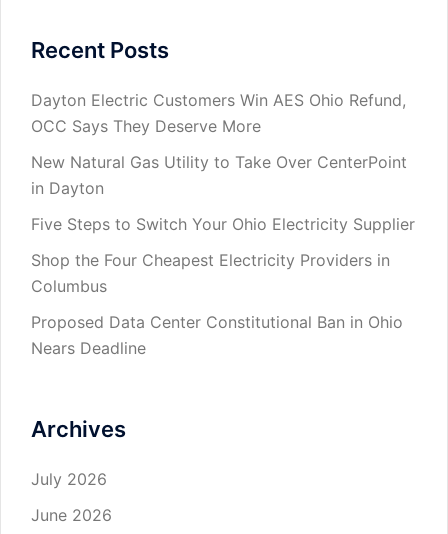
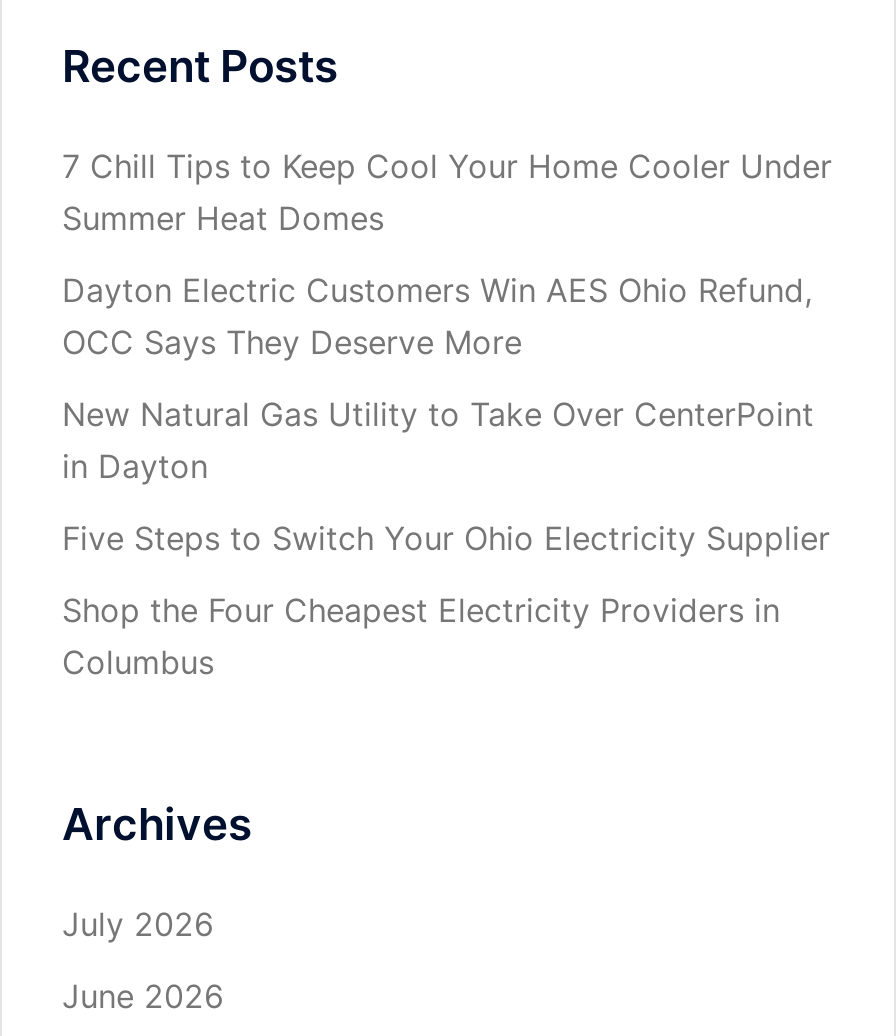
none -> [62,146,832,238] 7 Chill Tips to Keep Cool Your Home Cooler Under | Summer Heat Domes
moved [31,90,415,296] -> [62,270,830,682]: Dayton Electric Customers Win AES Ohio Refund, | OCC Says They Deserve More | New Natural Gas Utility to Take Over CenterPoint | in Dayton | Five Steps to Switch Your Ohio Electricity Supplier | Shop the Four Cheapest Electricity Providers in | Columbus
[31,312,403,358] Proposed Data Center Constitutional Ban in Ohio | Nears Deadline -> none

